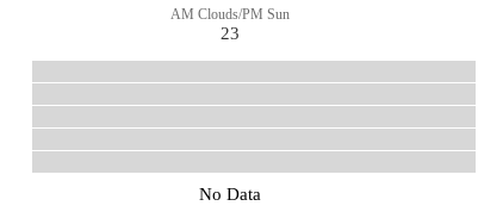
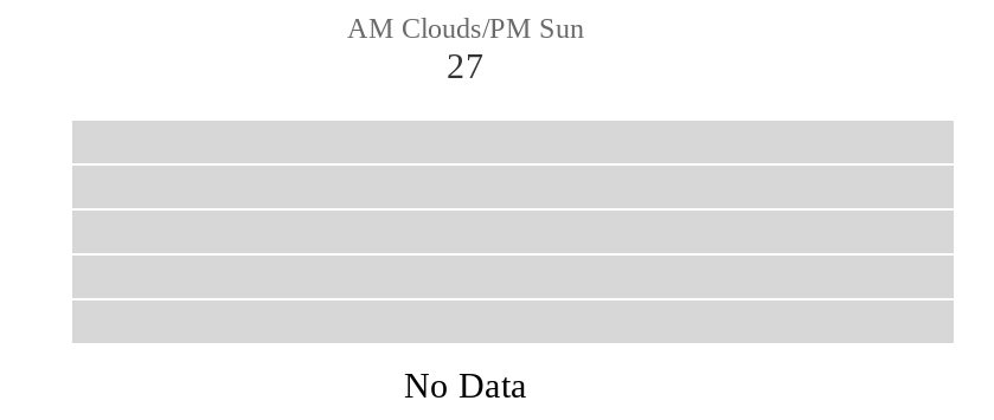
[221,23,240,43] 23 -> [447,47,485,84] 27

